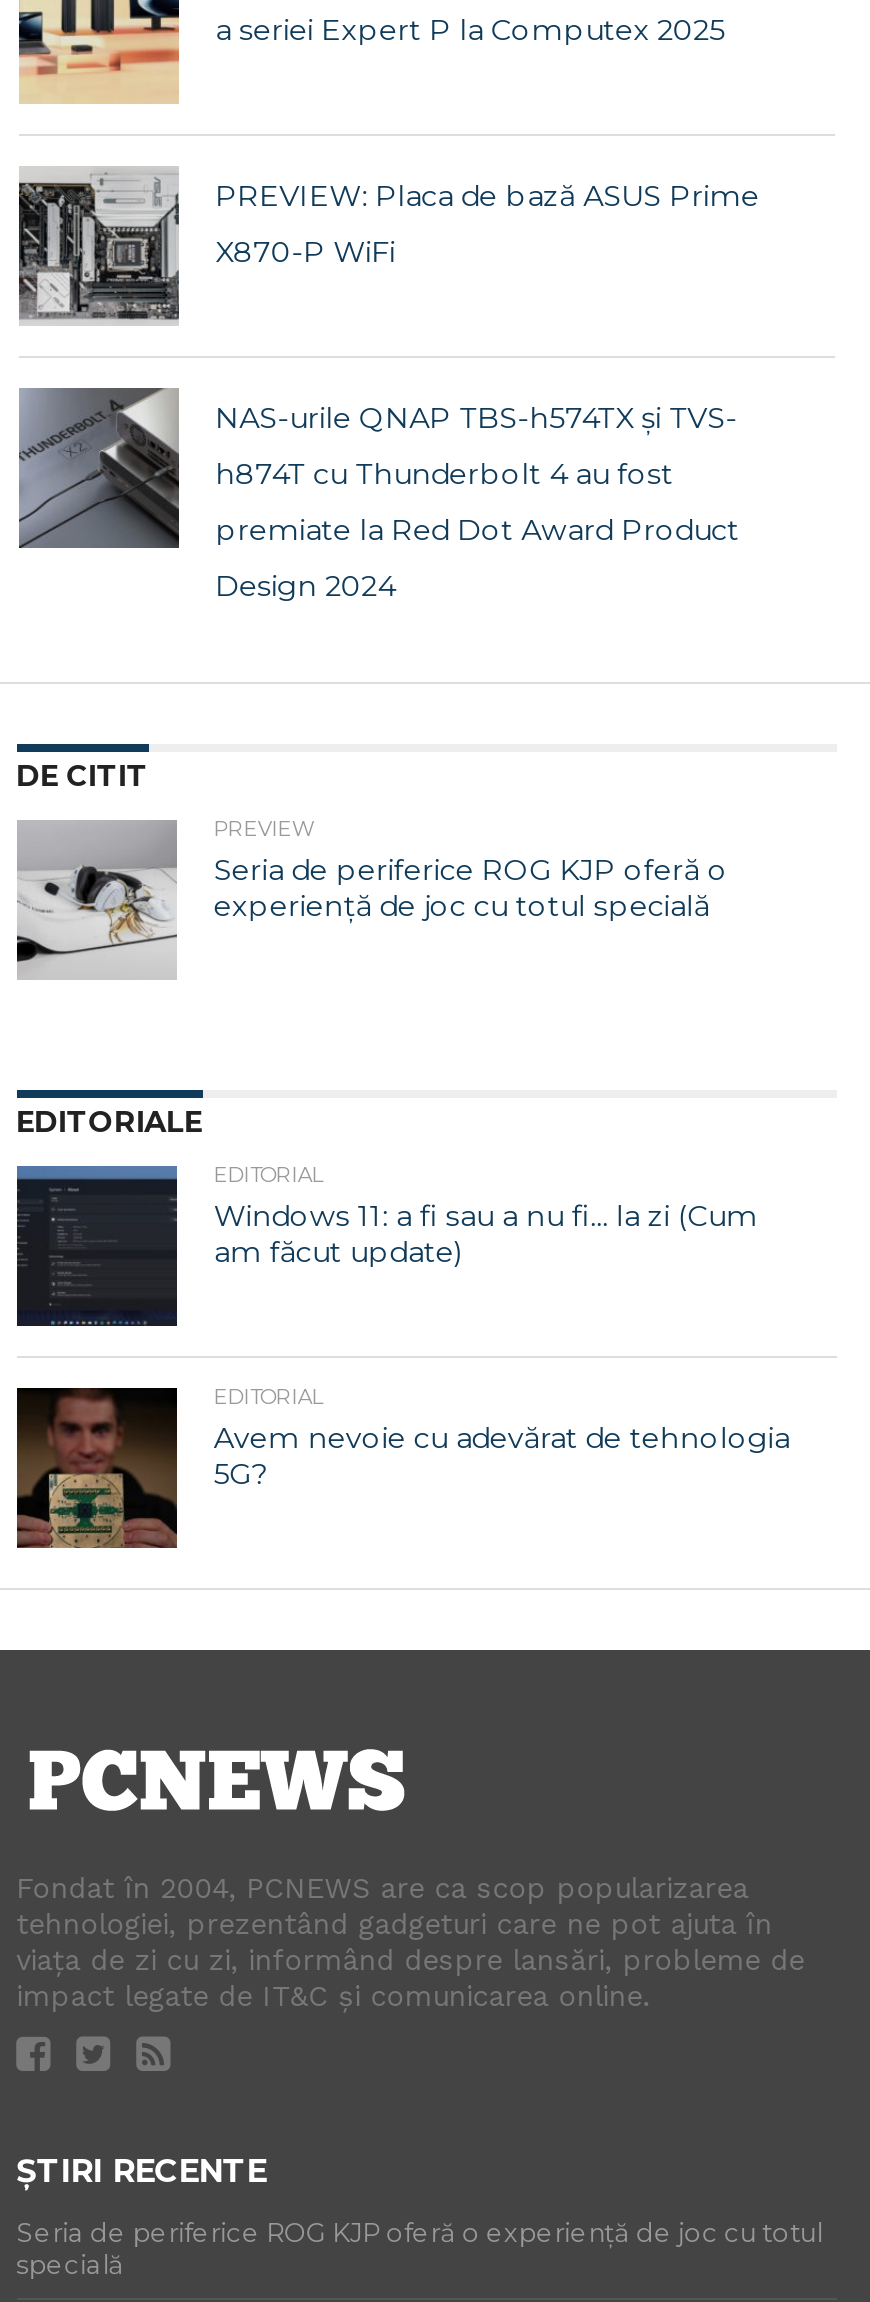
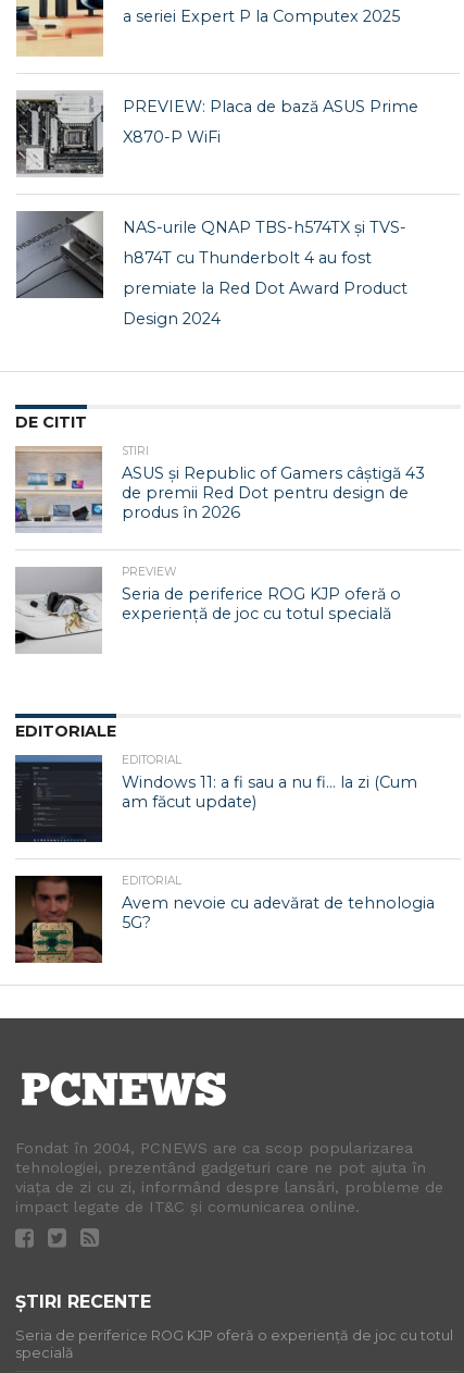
none -> [14,444,425,522] [image] | STIRI | ASUS și Republic of Gamers câștigă 43 | de premii Red Dot pentru design de | produs în 2026

